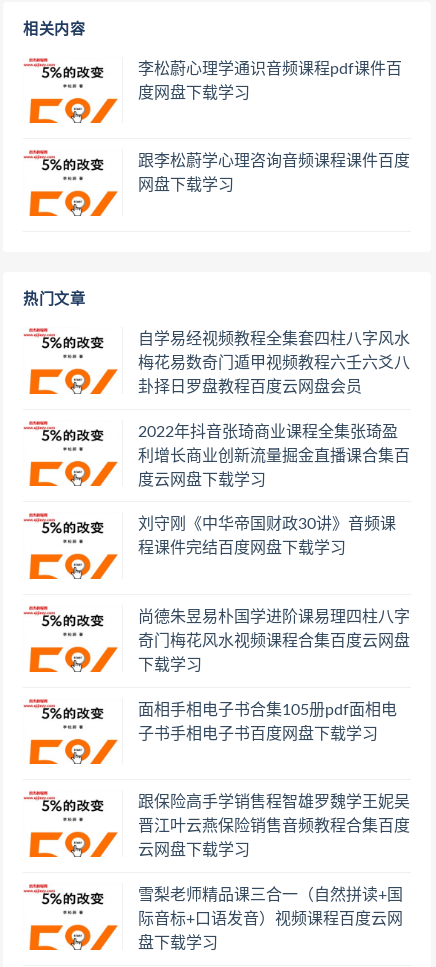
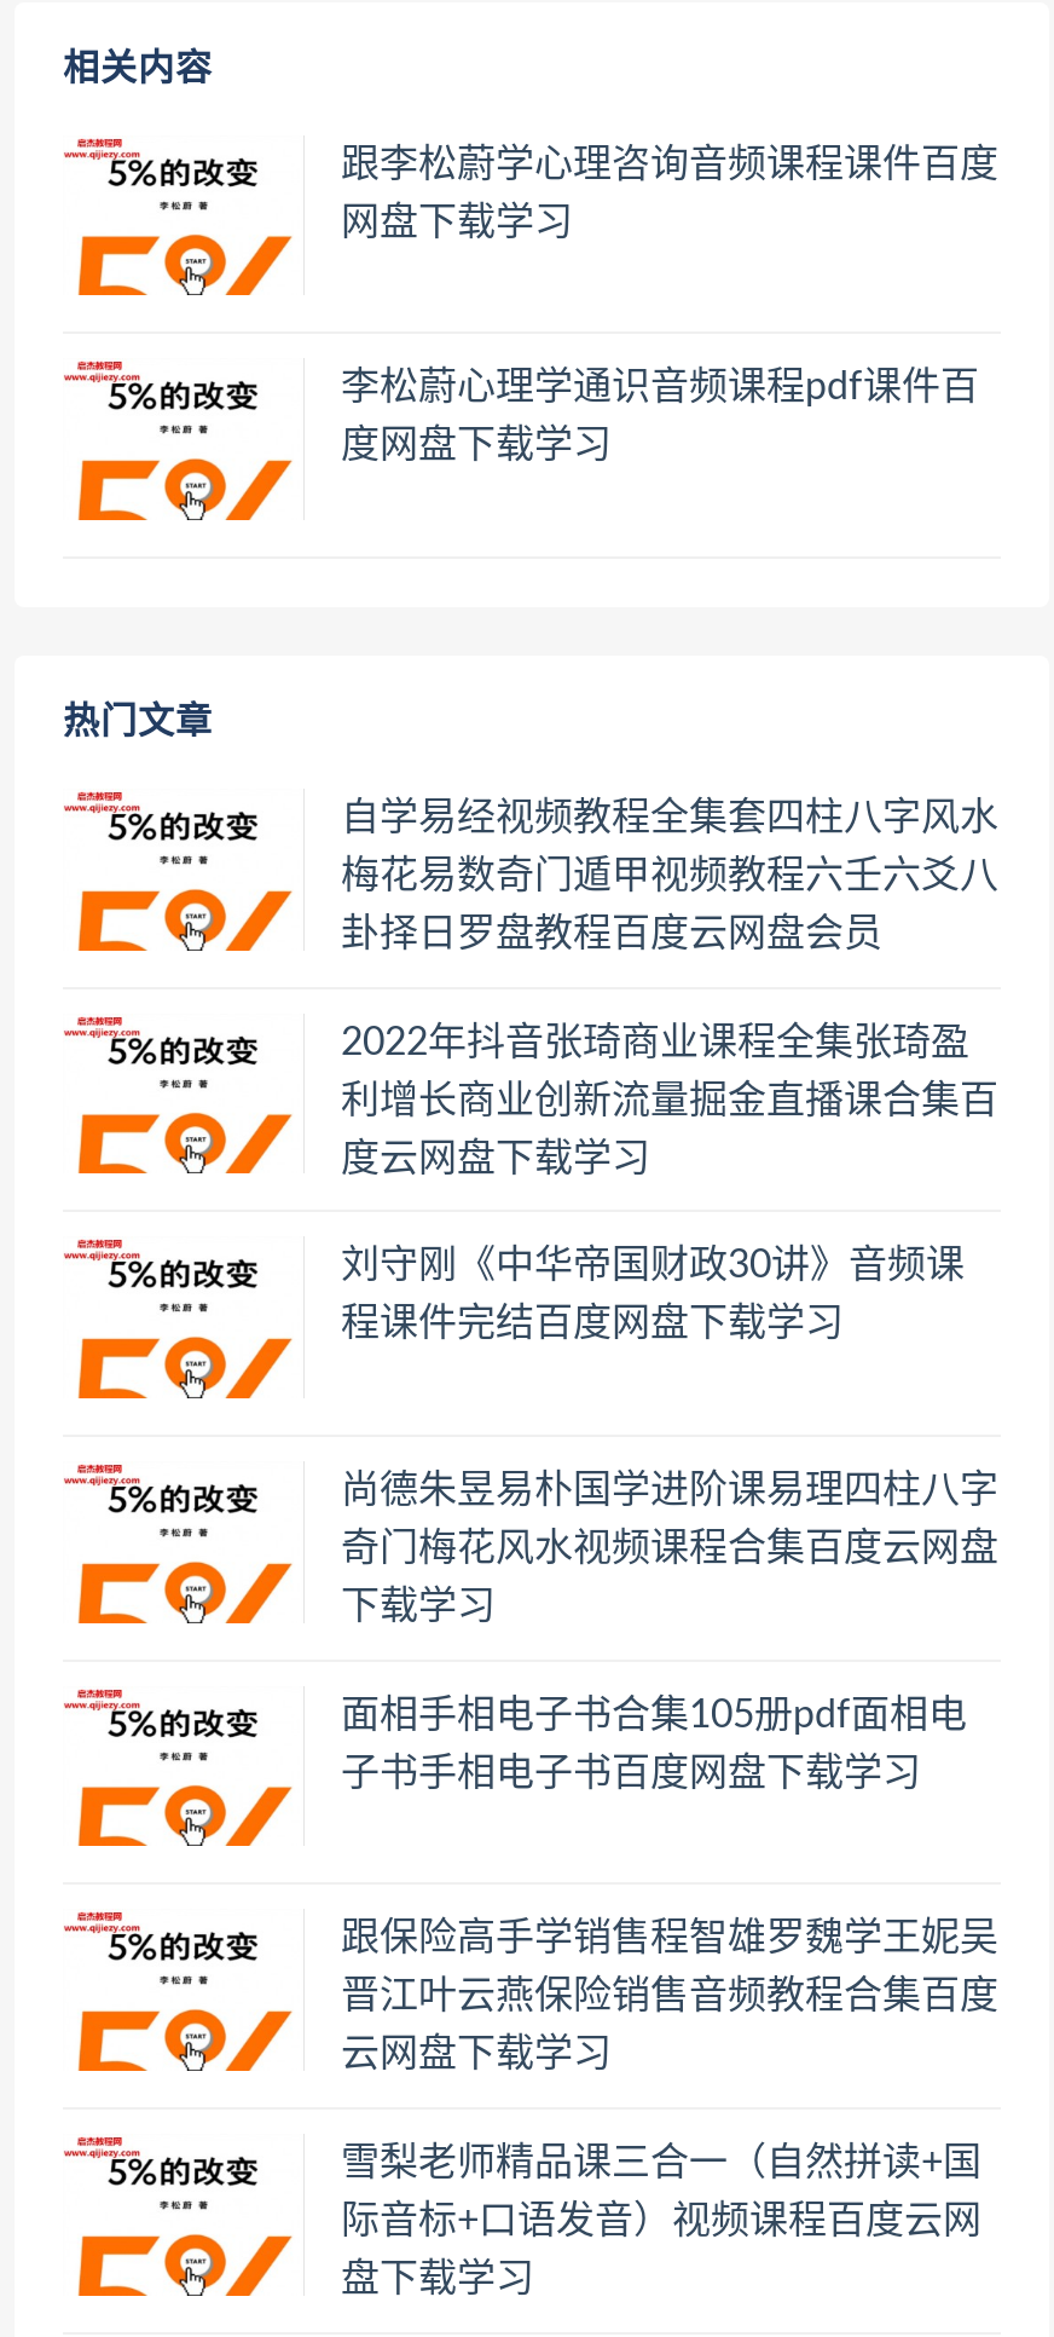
moved [58,61,402,124] -> [147,369,979,523]: [image] | 李松蔚心理学通识音频课程pdf课件百 | 度网盘下载学习
moved [138,153,410,193] -> [341,144,998,241]: 跟李松蔚学心理咨询音频课程课件百度 | 网盘下载学习

